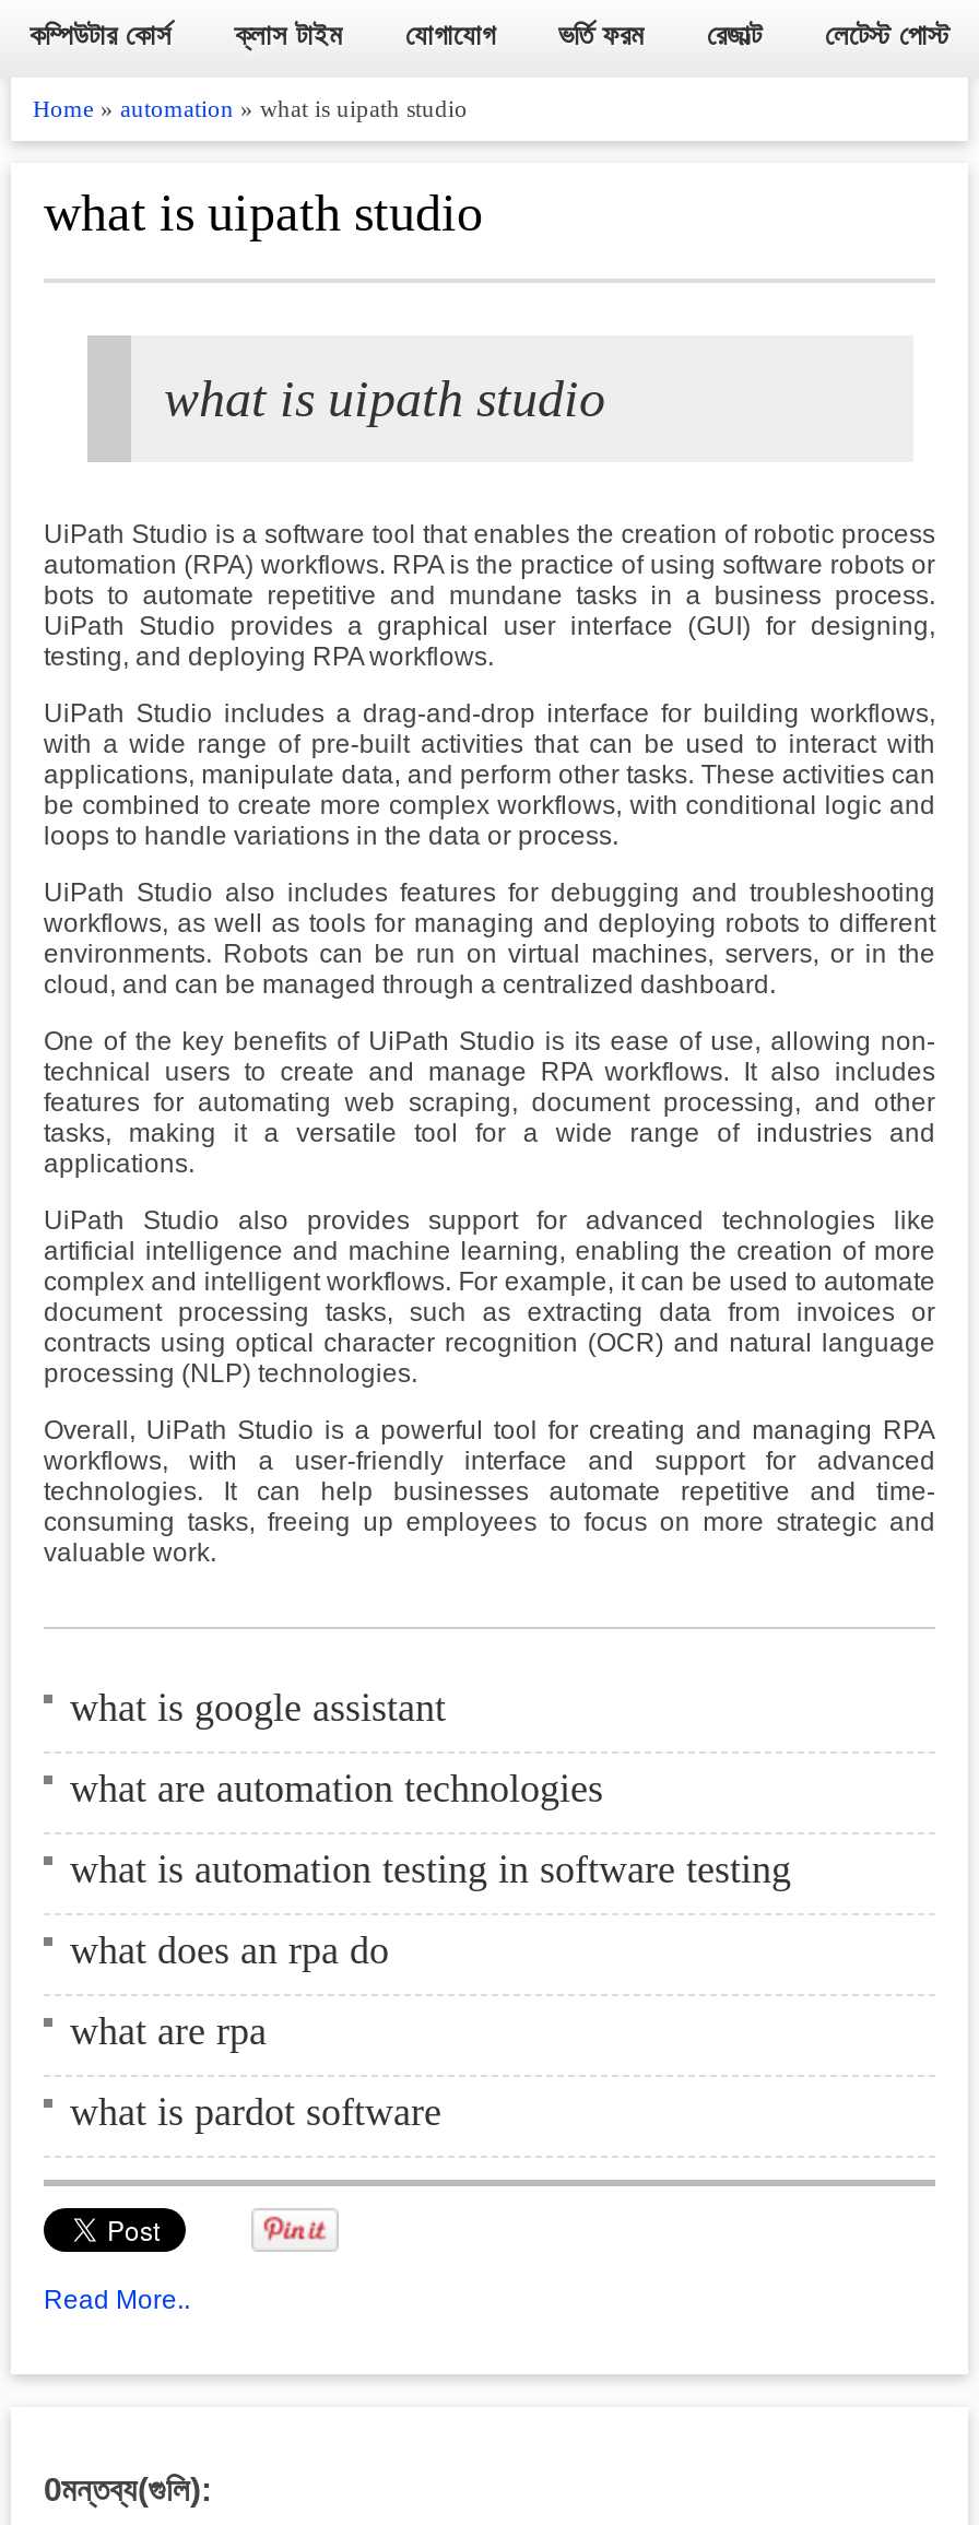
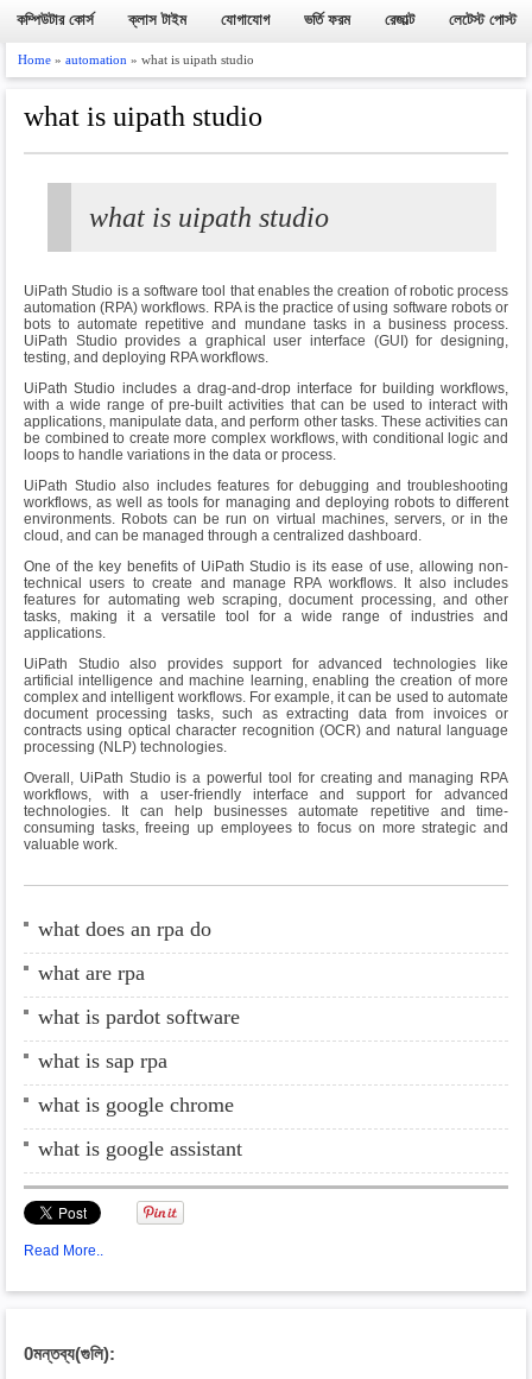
moved [70,1686,446,1730] -> [38,1137,242,1160]: what is google assistant
[70,1767,791,1891] what are automation technologies | what is automation testing in software testing -> none
moved [70,1928,441,2134] -> [38,917,240,1029]: what does an rpa do | what are rpa | what is pardot software
none -> [38,1049,234,1117] what is sap rpa | what is google chrome

